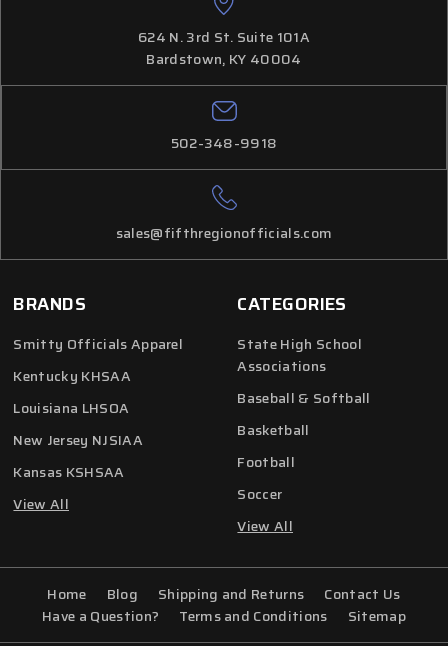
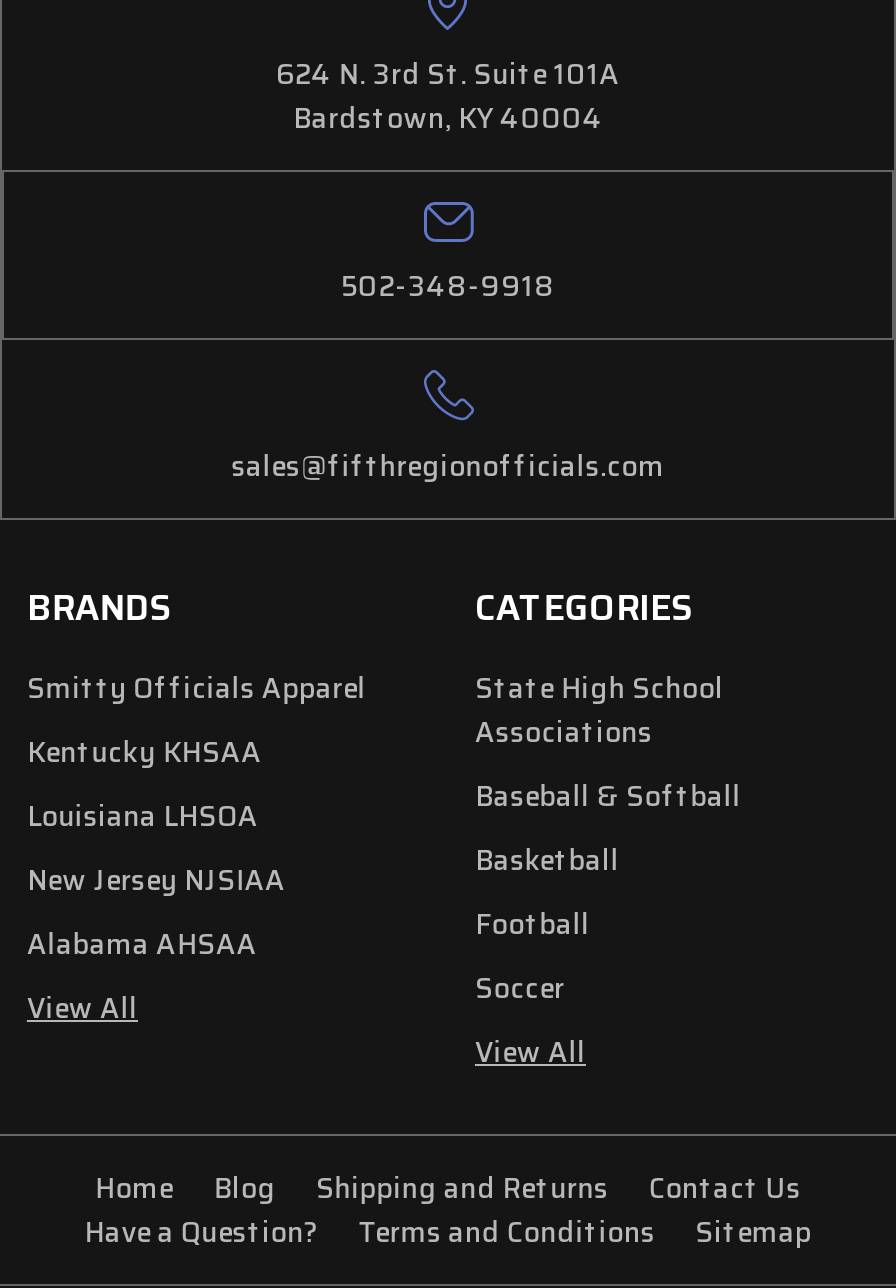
[13,461,125,483] Kansas KSHSAA -> [27,922,257,966] Alabama AHSAA

